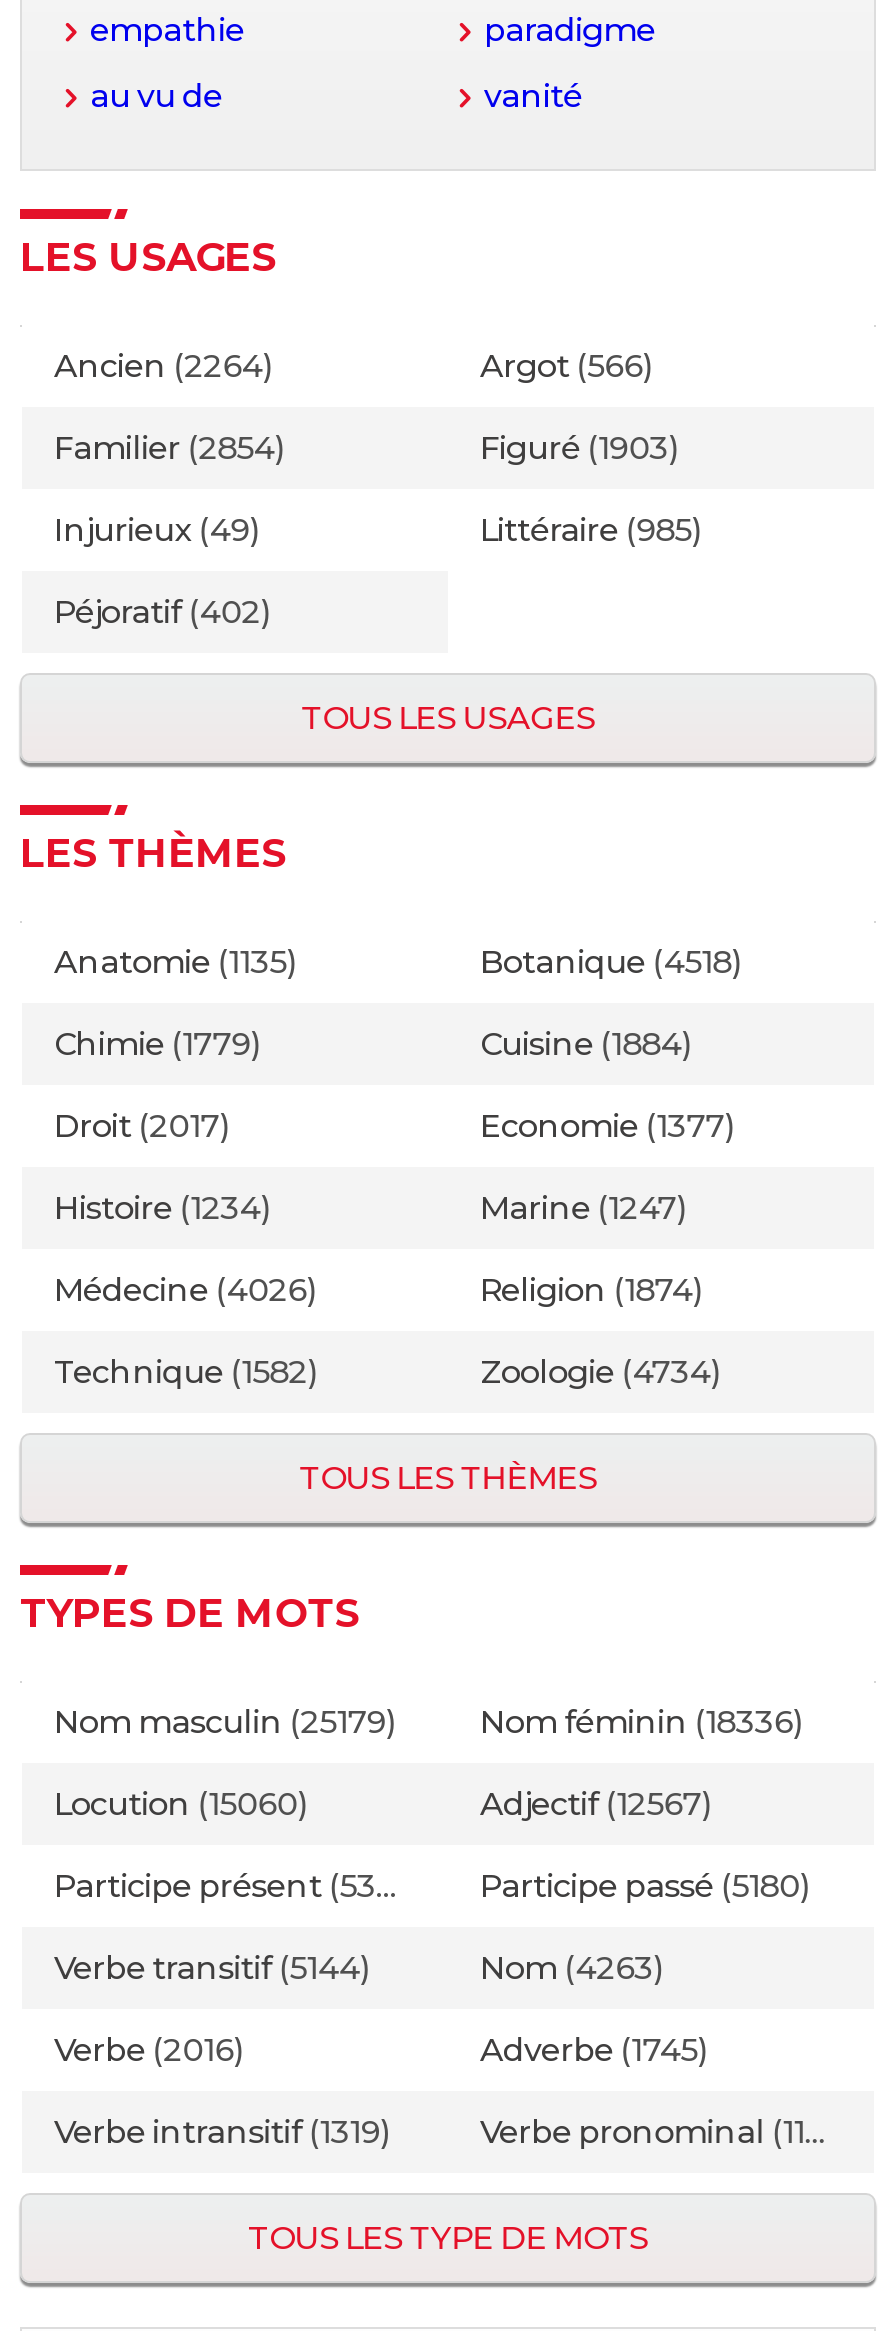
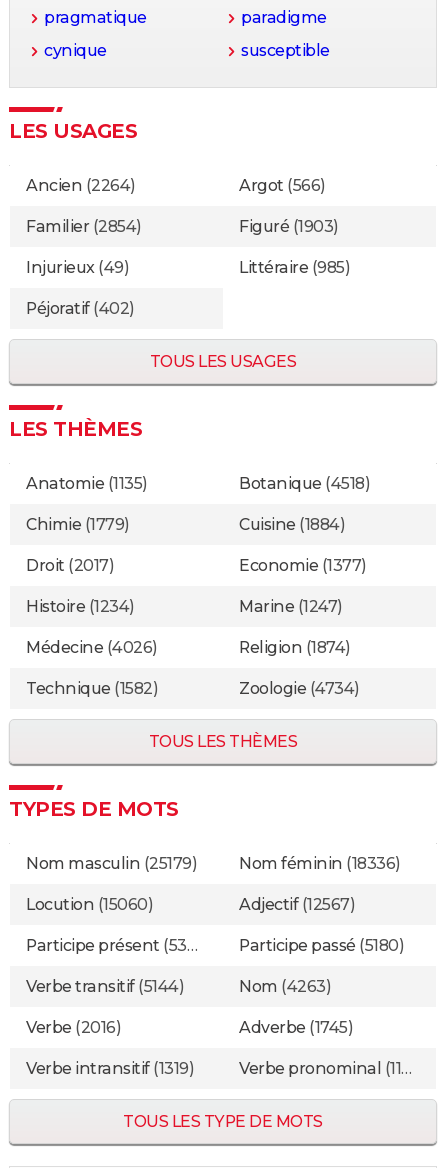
[90,11,244,49] empathie -> [44,8,147,27] pragmatique
[90,77,582,115] au vu de | vanité -> [44,41,330,60] cynique | susceptible

